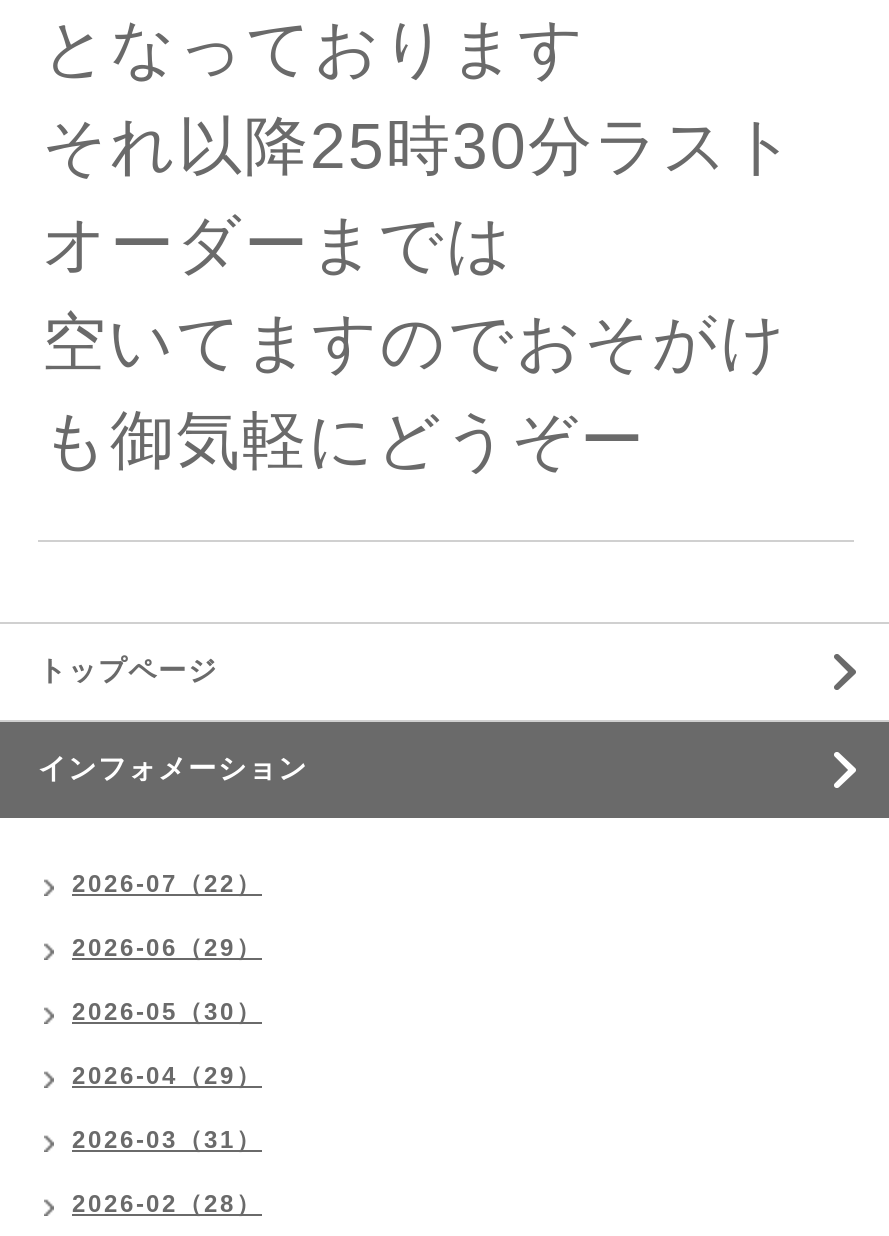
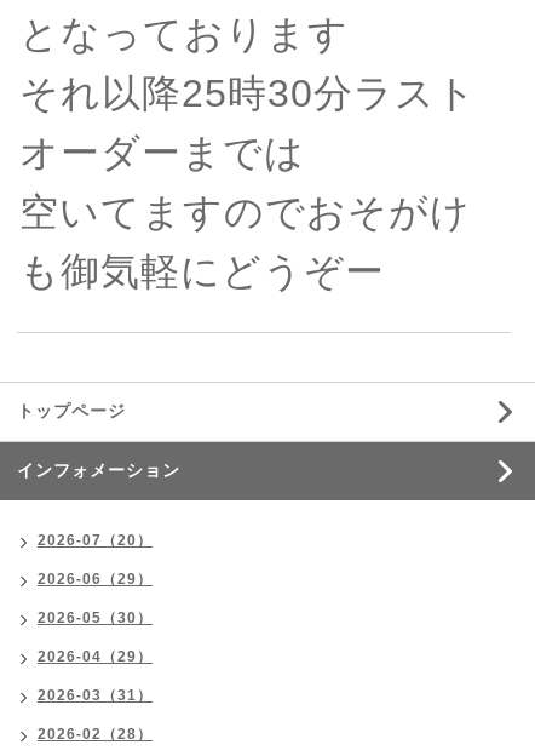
[72,870,262,898] 2026-07（22） -> [38,532,153,549] 2026-07（20）

